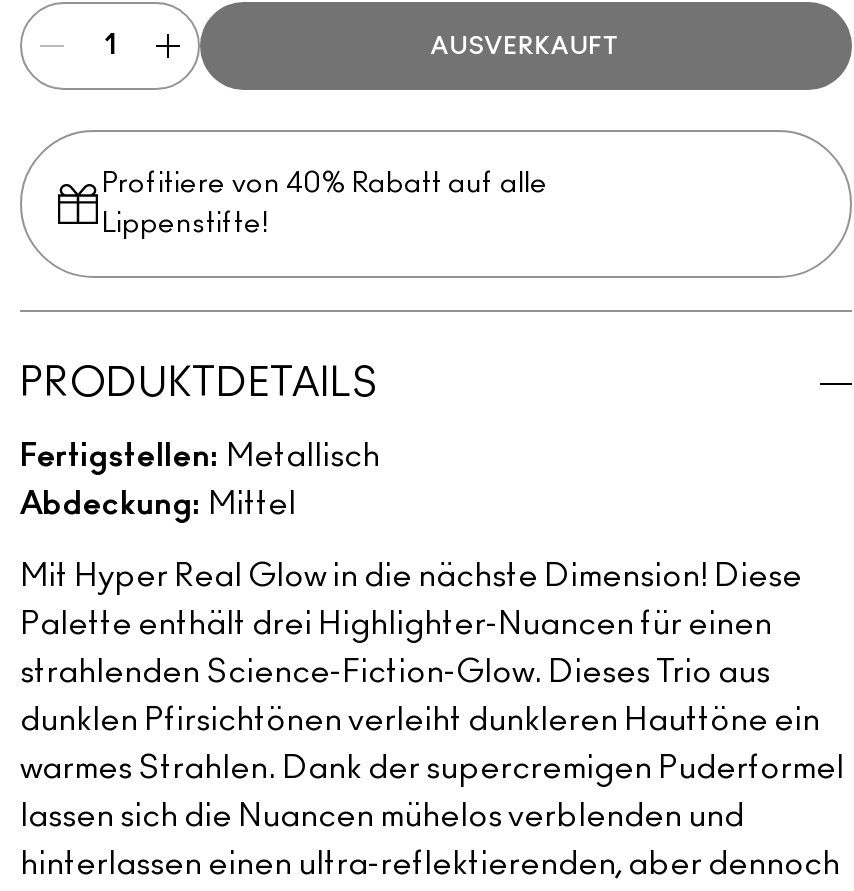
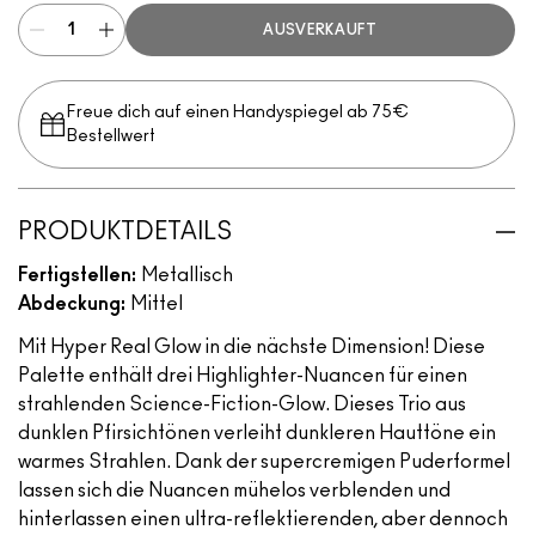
[102,170,548,238] Profitiere von 40% Rabatt auf alle | Lippenstifte! -> [67,104,409,145] Freue dich auf einen Handyspiegel ab 75€ | Bestellwert

